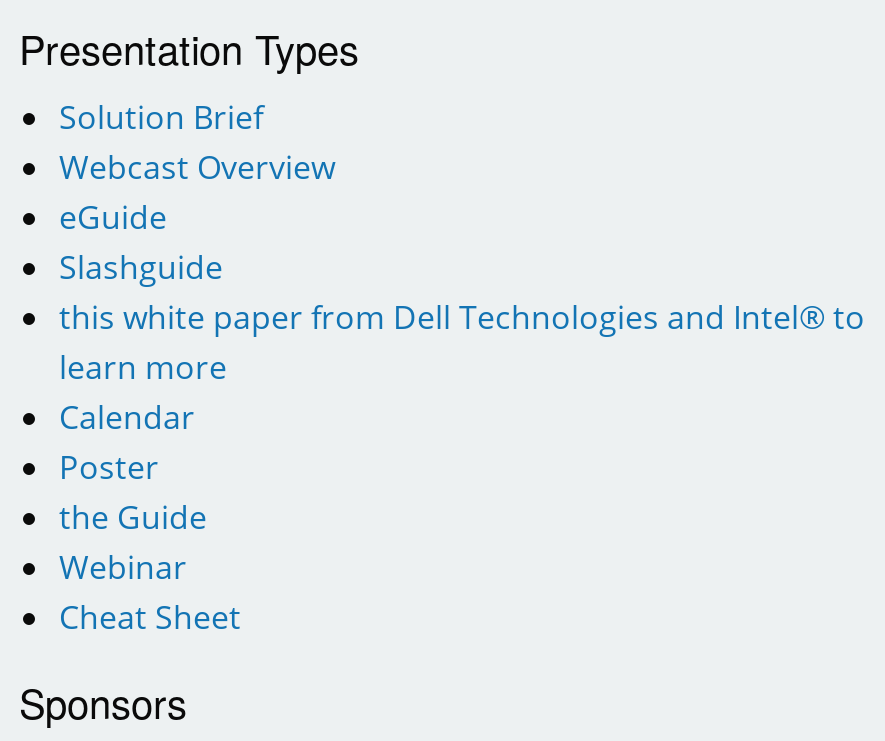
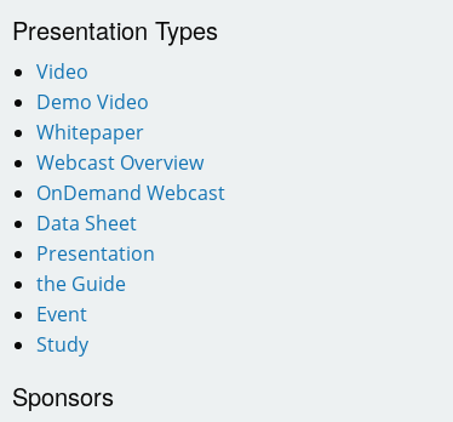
[59,96,263,140] Solution Brief -> [36,59,149,146] Video | Demo Video | Whitepaper
moved [59,146,335,190] -> [36,150,203,176]: Webcast Overview
[59,196,865,490] eGuide | Slashguide | this white paper from Dell Technologies and Intel® to | learn more | Calendar | Poster -> [36,180,225,267] OnDemand Webcast | Data Sheet | Presentation
[59,546,241,640] Webinar | Cheat Sheet -> [36,301,88,358] Event | Study

